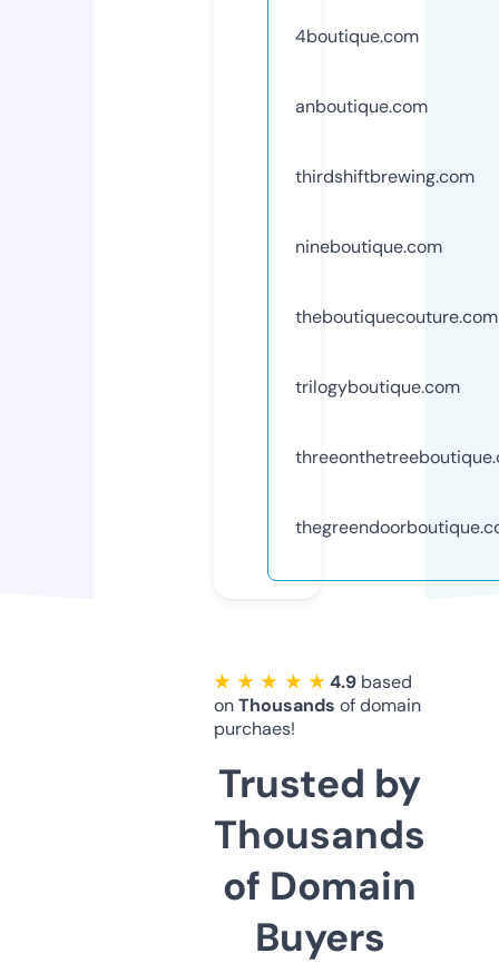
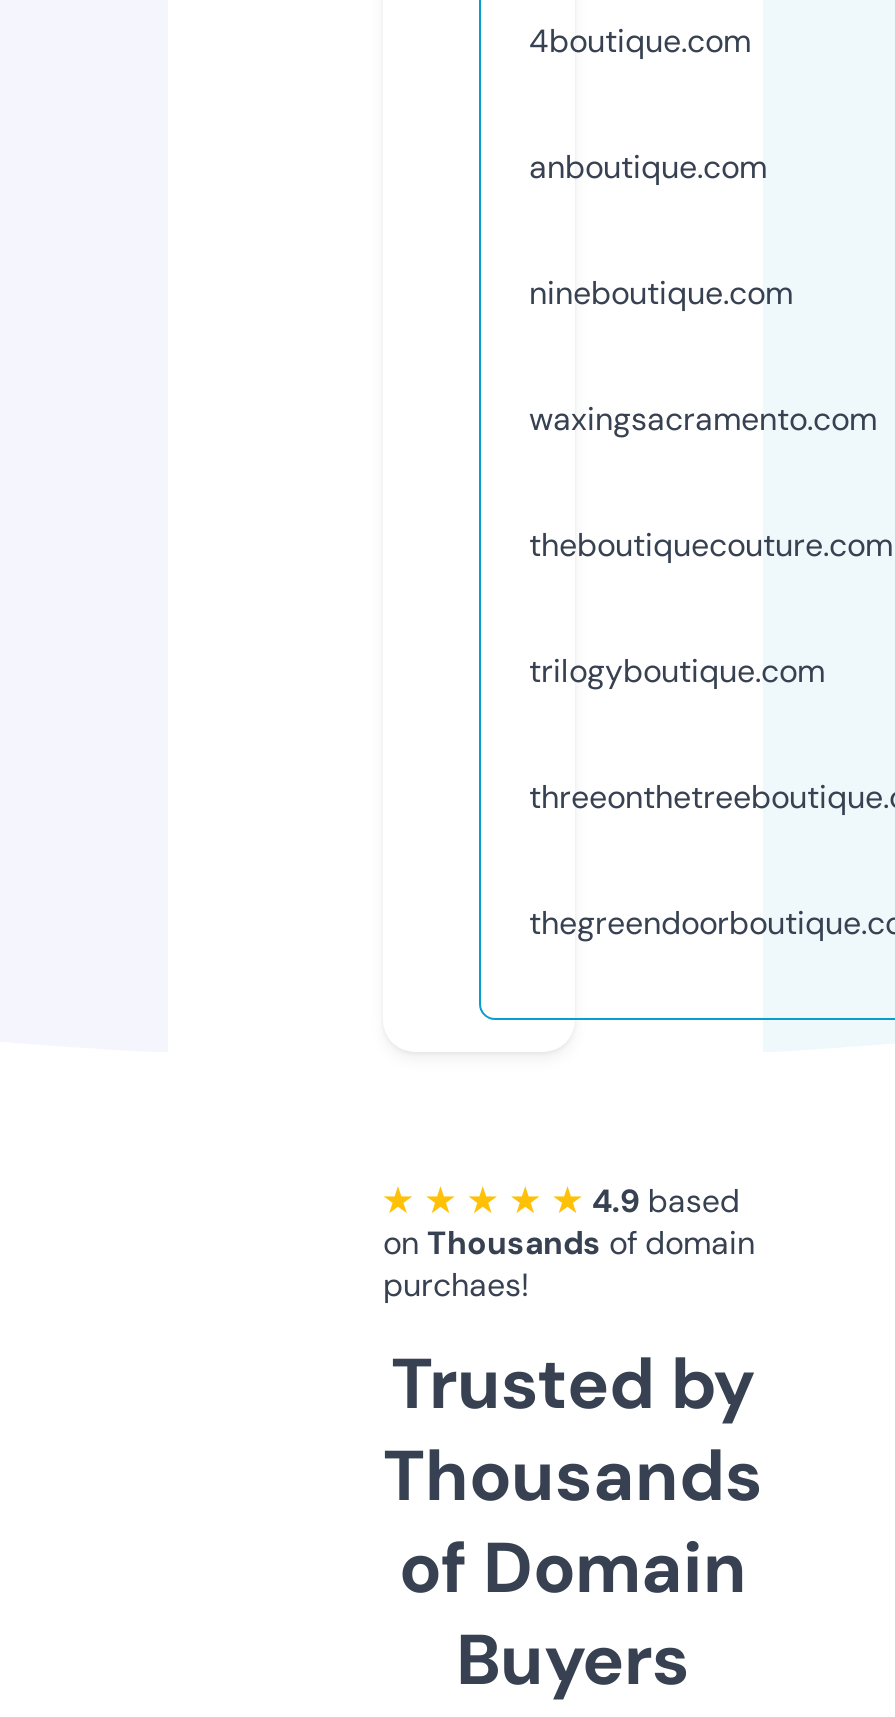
[295,165,474,188] thirdshiftbrewing.com -> none
moved [295,235,442,258] -> [529,272,793,314]: nineboutique.com
none -> [529,398,877,440] waxingsacramento.com

